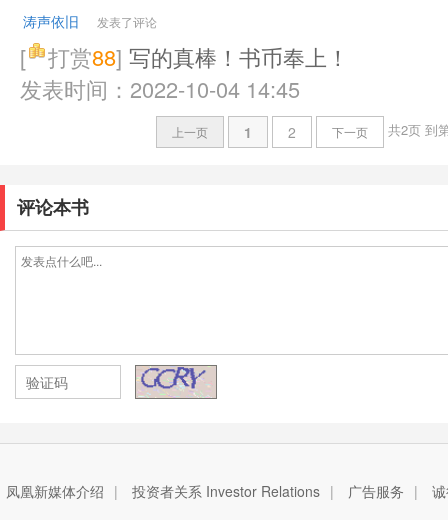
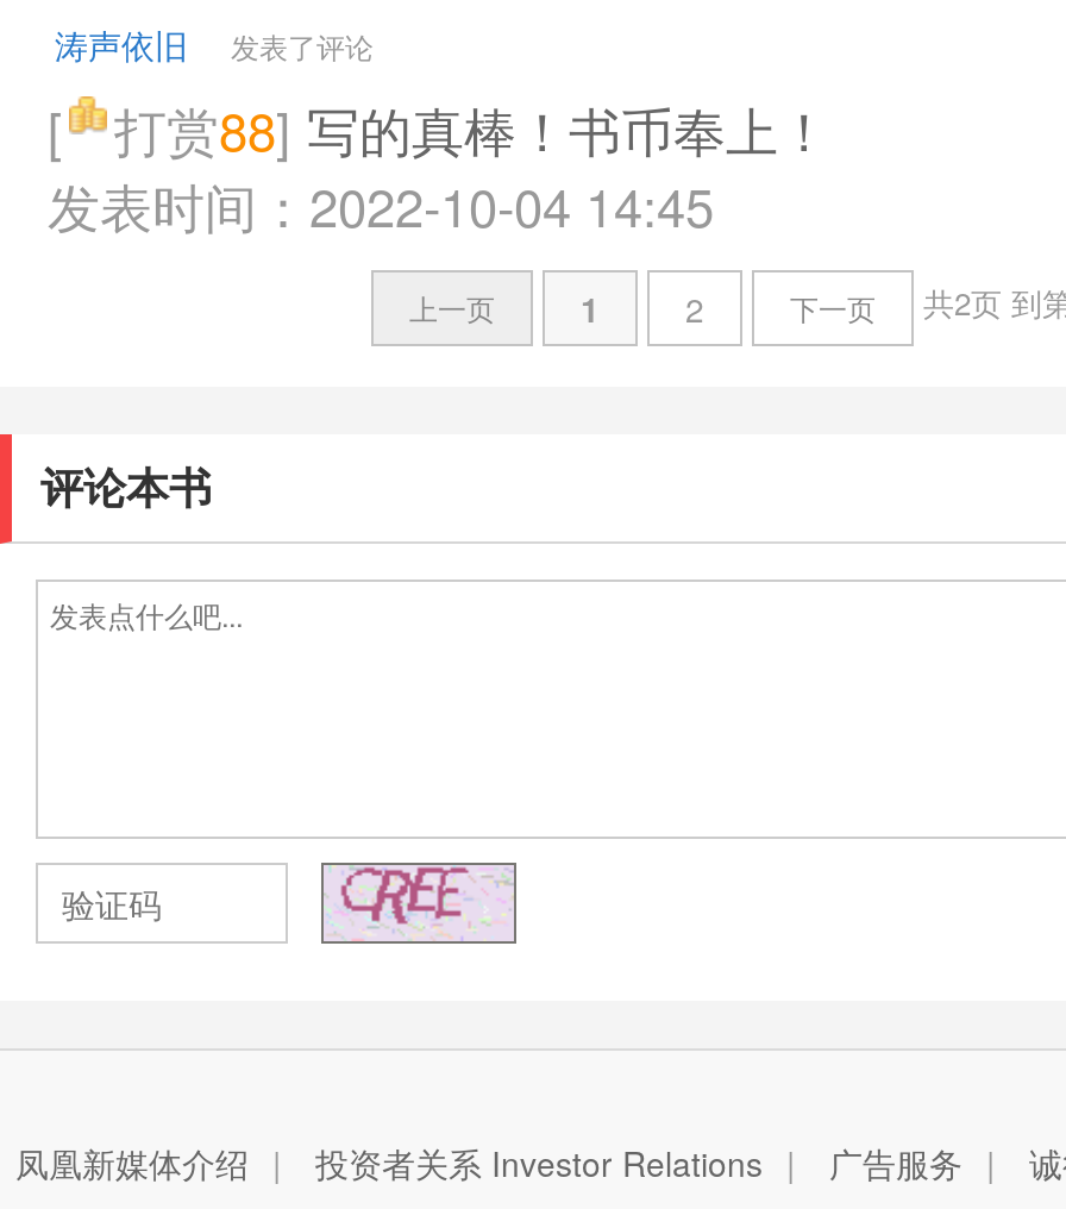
[135,365,216,398] [image] -> [321,863,514,944] [image]

